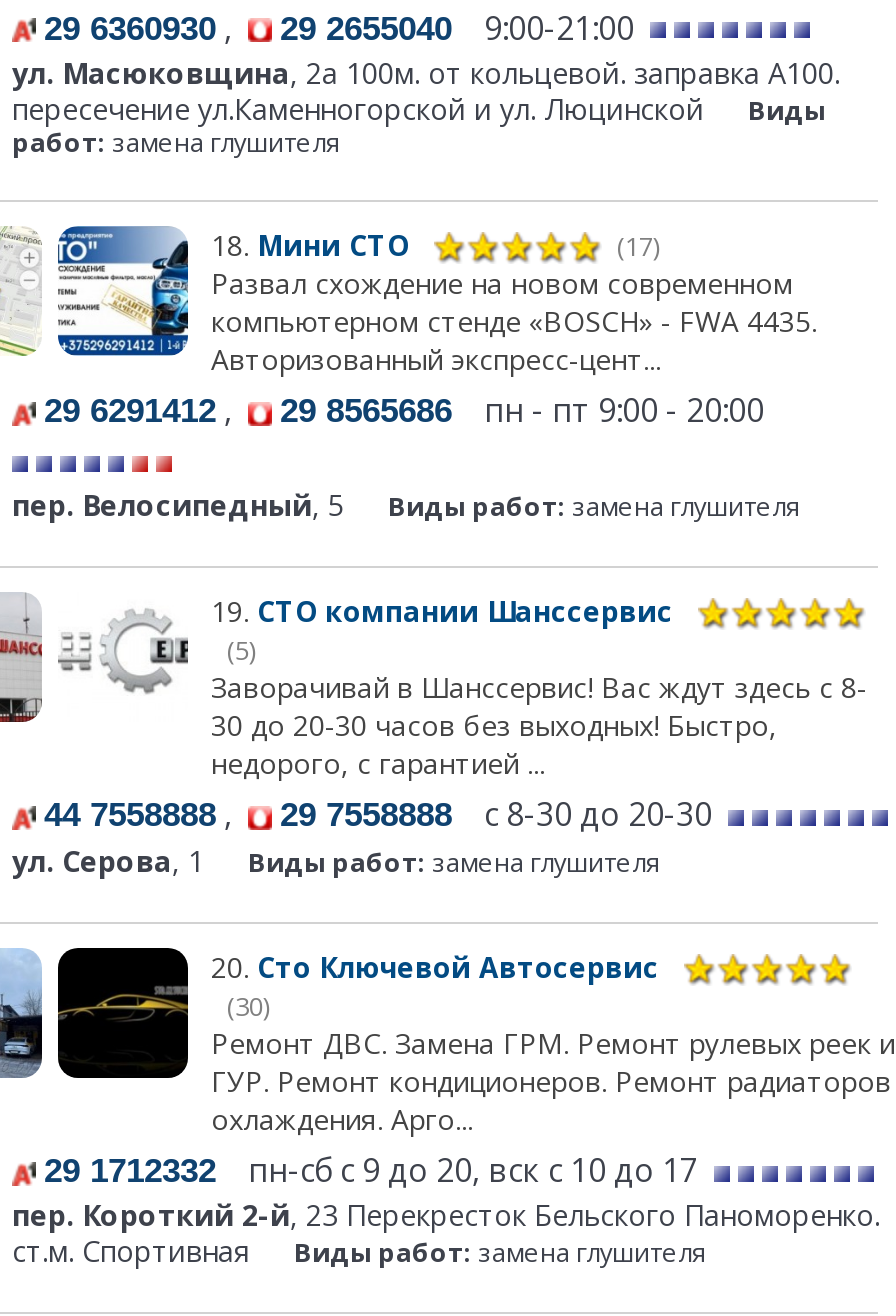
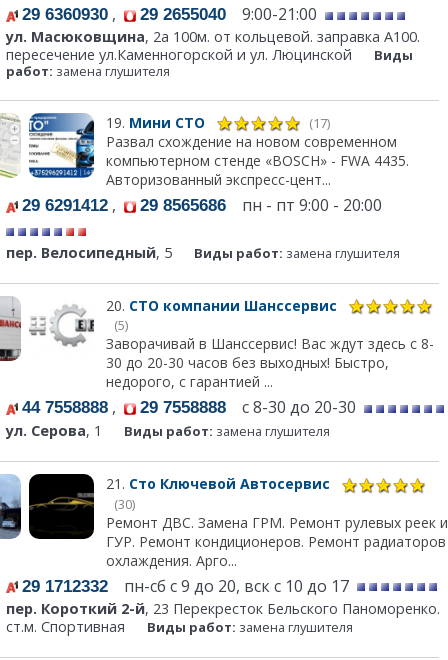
[211,226,417,264] 18. Мини СТО -> [105,113,208,132] 19. Мини СТО
[211,592,681,630] 19. СТО компании Шанссервис -> [105,296,340,315] 20. СТО компании Шанссервис
[211,949,667,987] 20. Сто Ключевой Автосервис -> [105,474,333,493] 21. Сто Ключевой Автосервис

